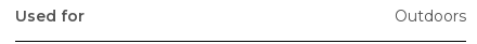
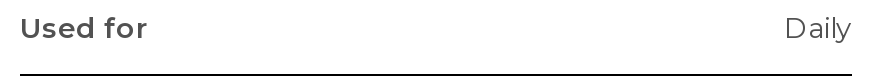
[395,6,466,26] Outdoors -> [784,10,852,46] Daily

